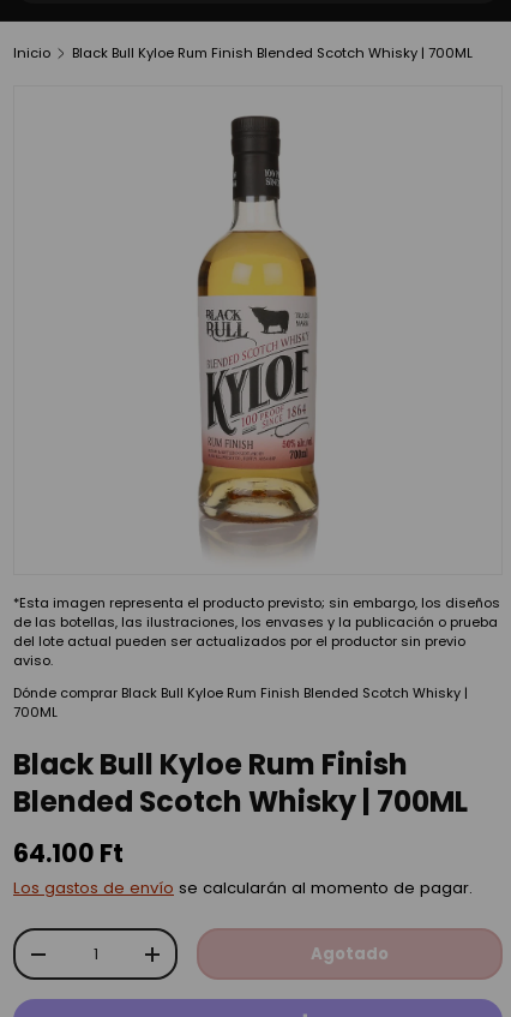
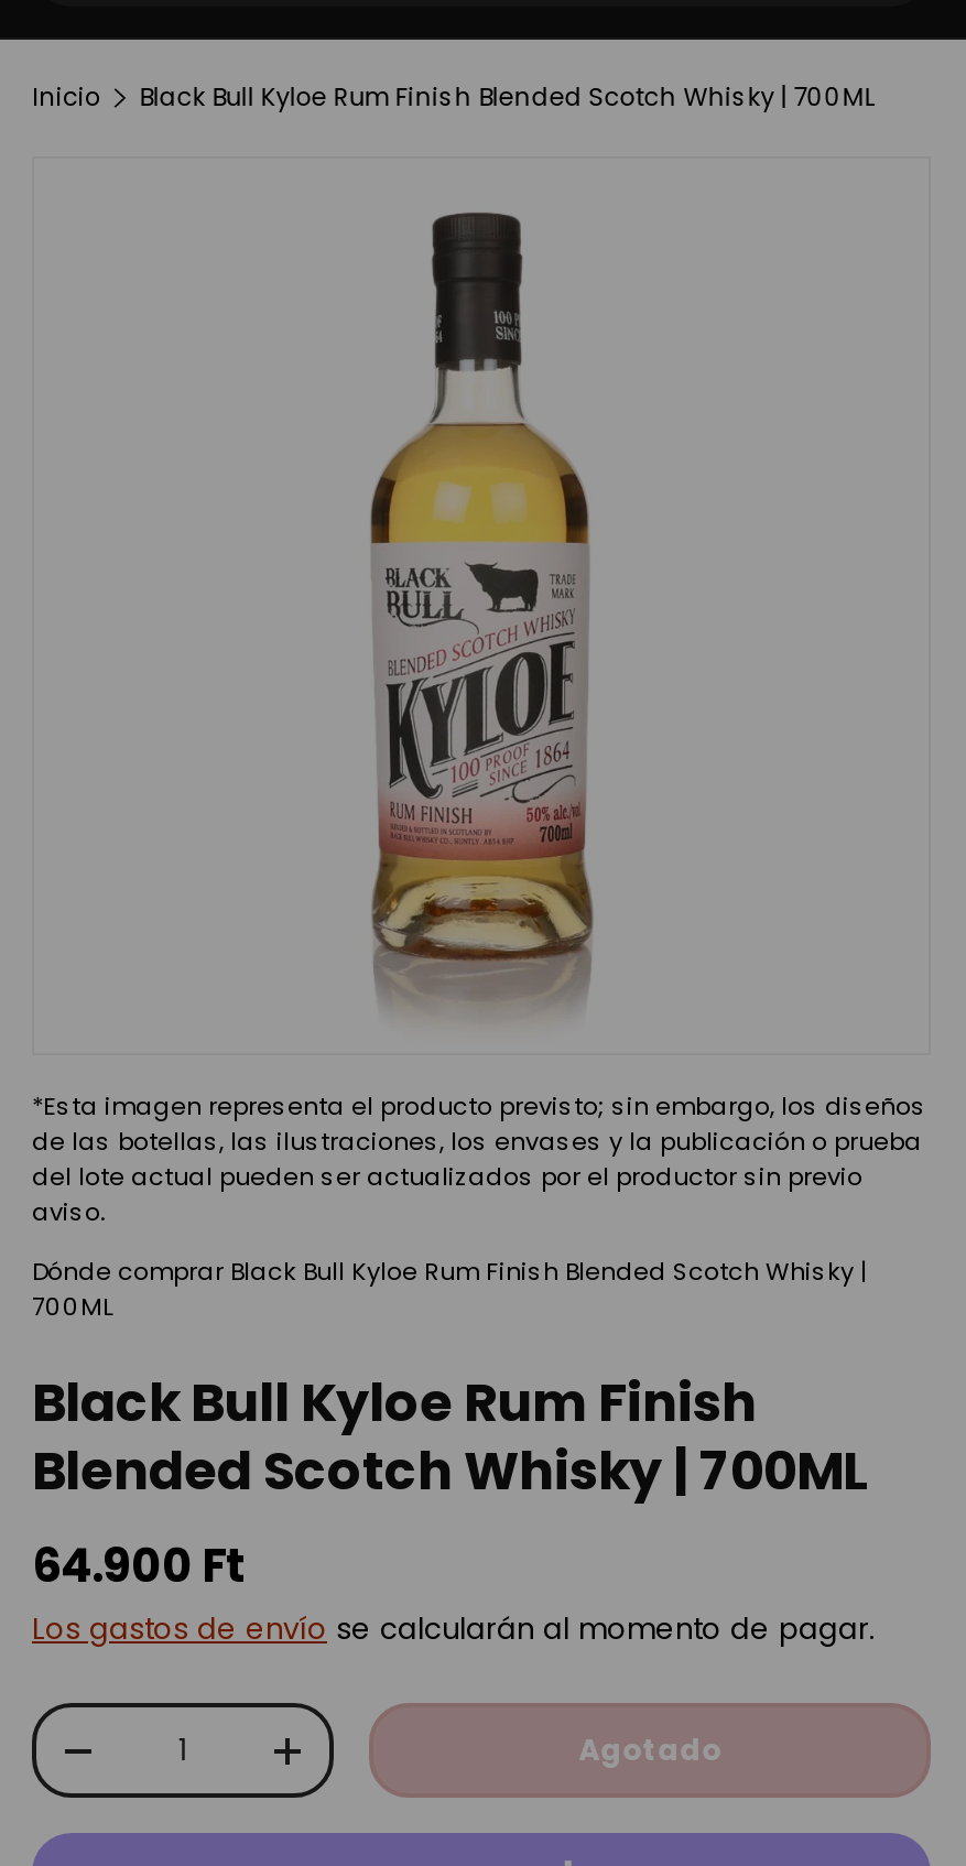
[13,836,124,871] 64.100 Ft -> [32,1533,246,1597] 64.900 Ft

